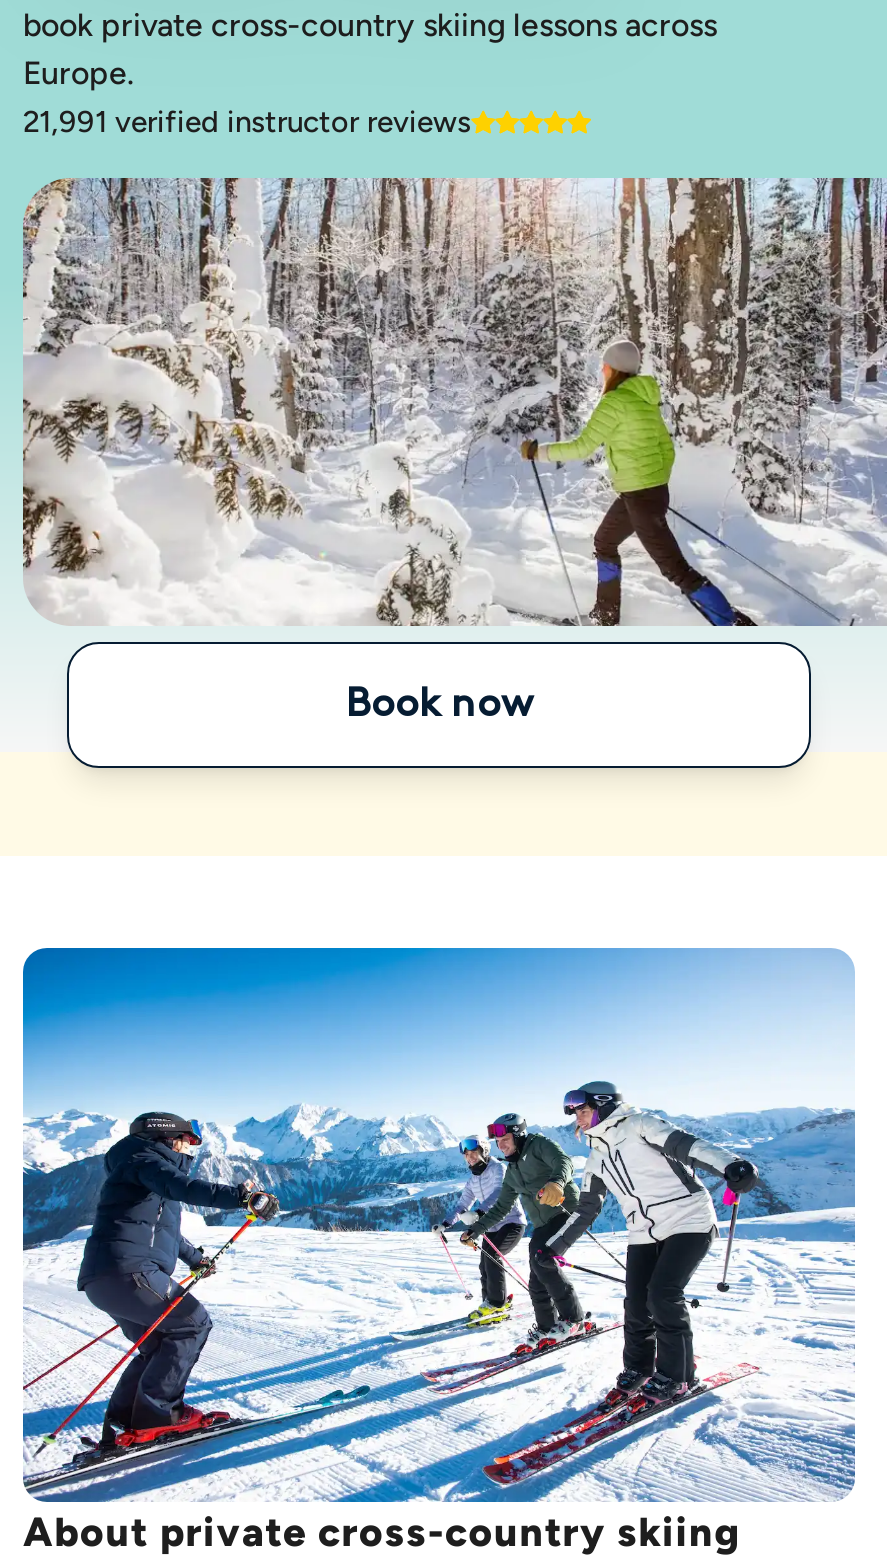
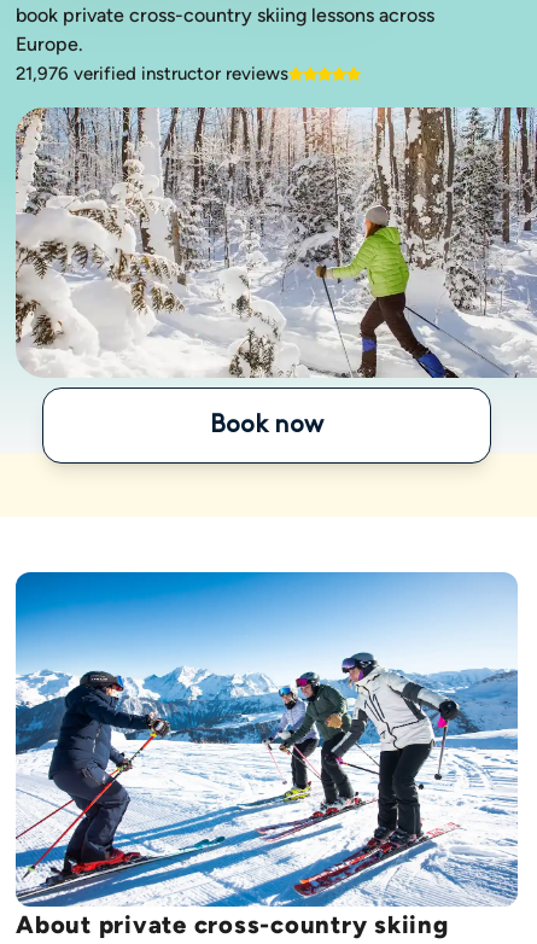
[23,104,471,140] 21,991 verified instructor reviews -> [16,63,288,85] 21,976 verified instructor reviews

